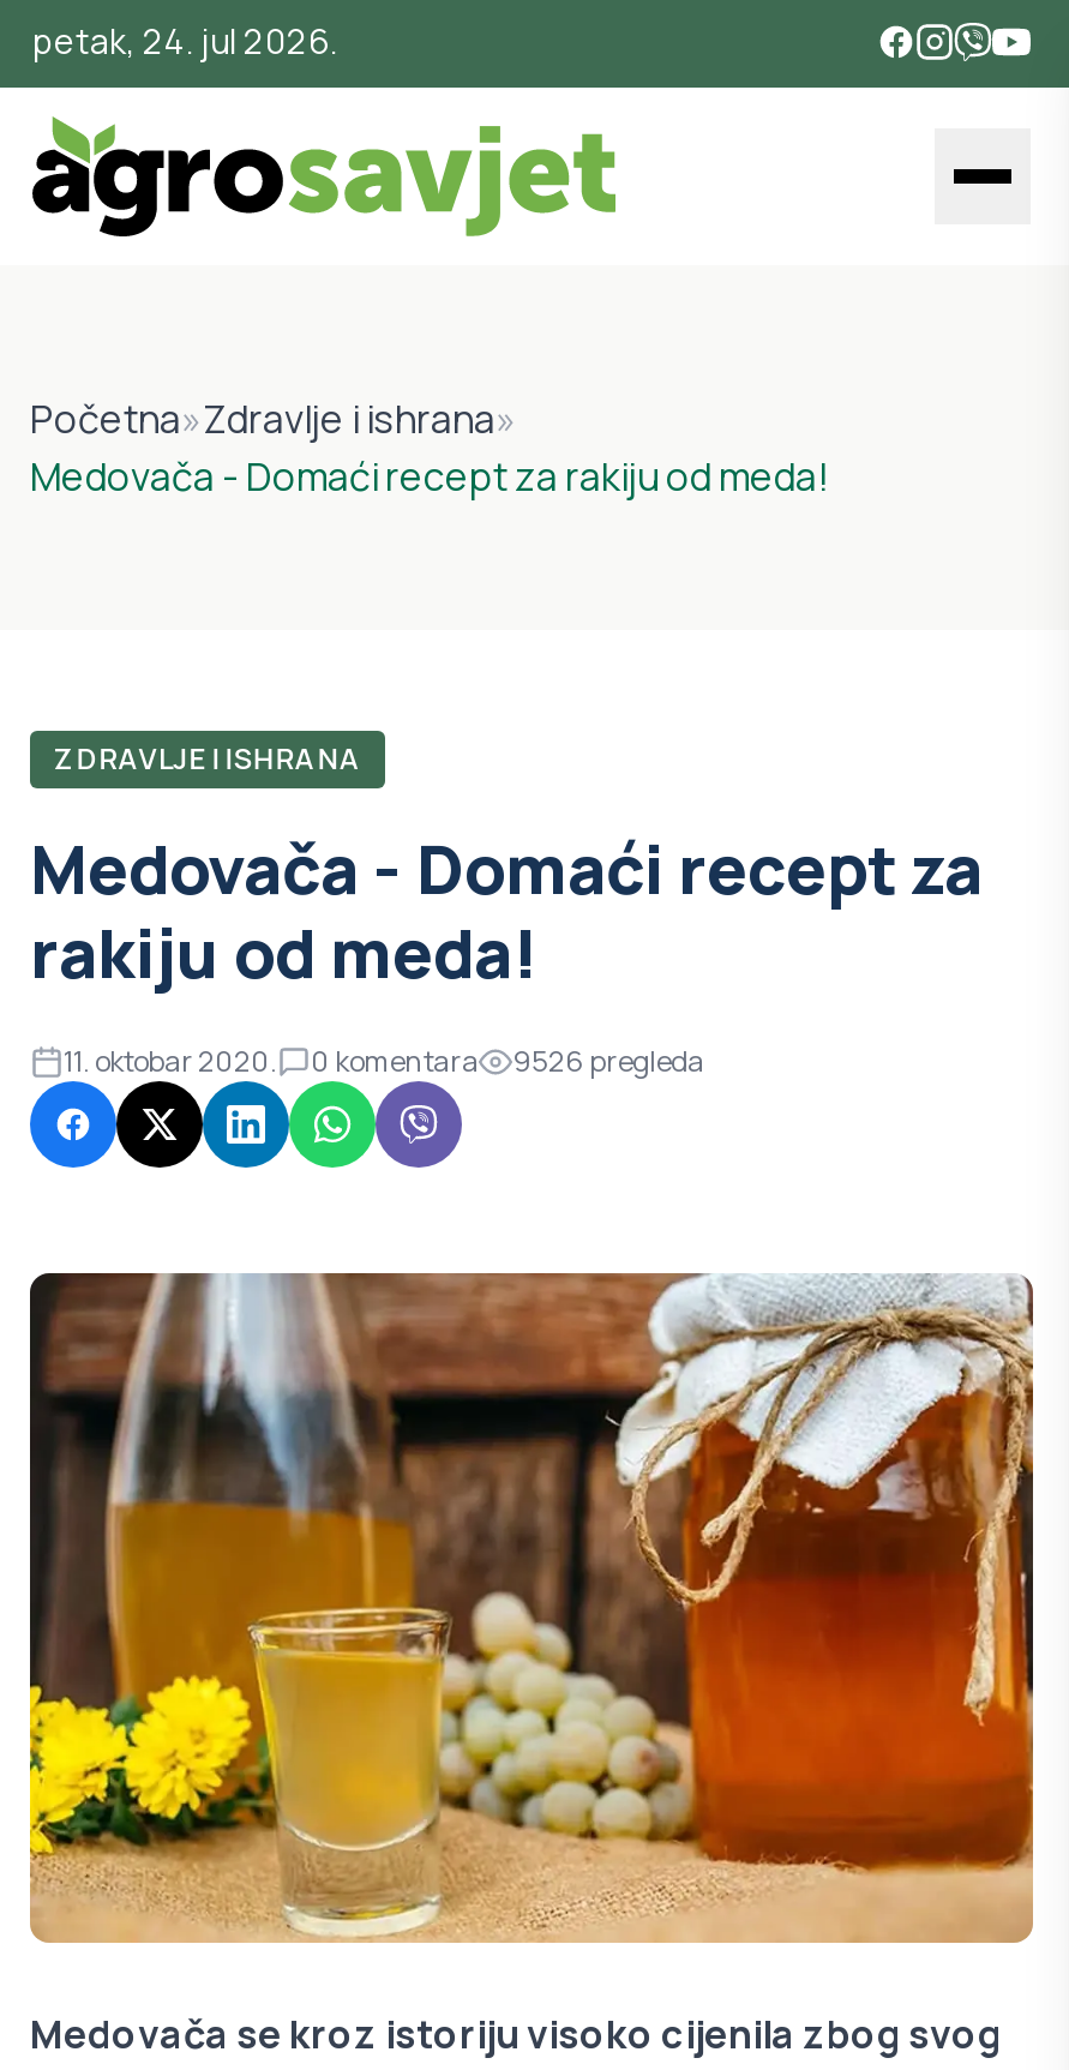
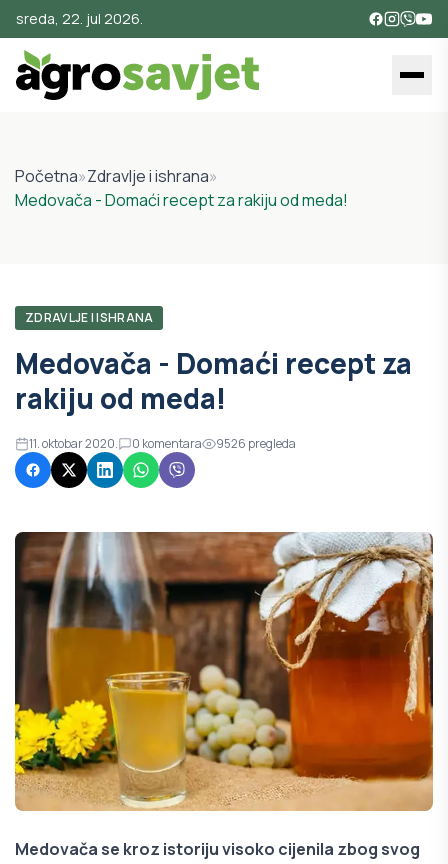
[32,18,337,64] petak, 24. jul 2026. -> [16,9,143,28] sreda, 22. jul 2026.

